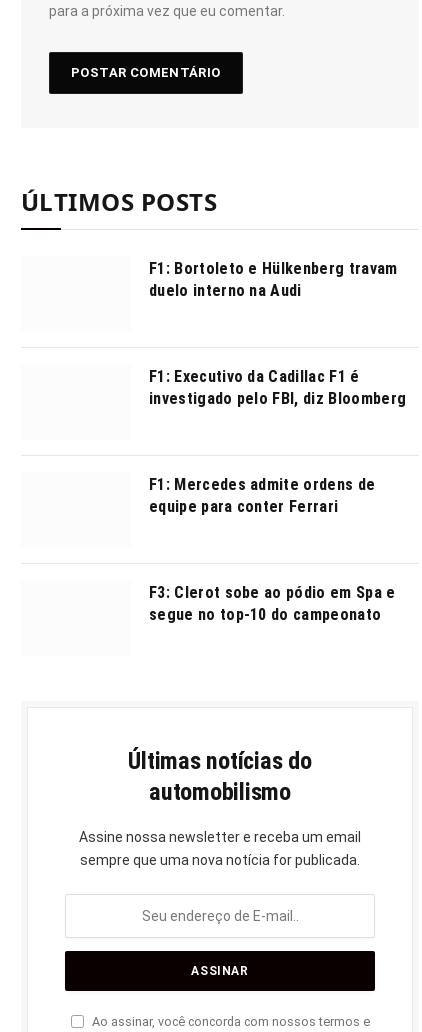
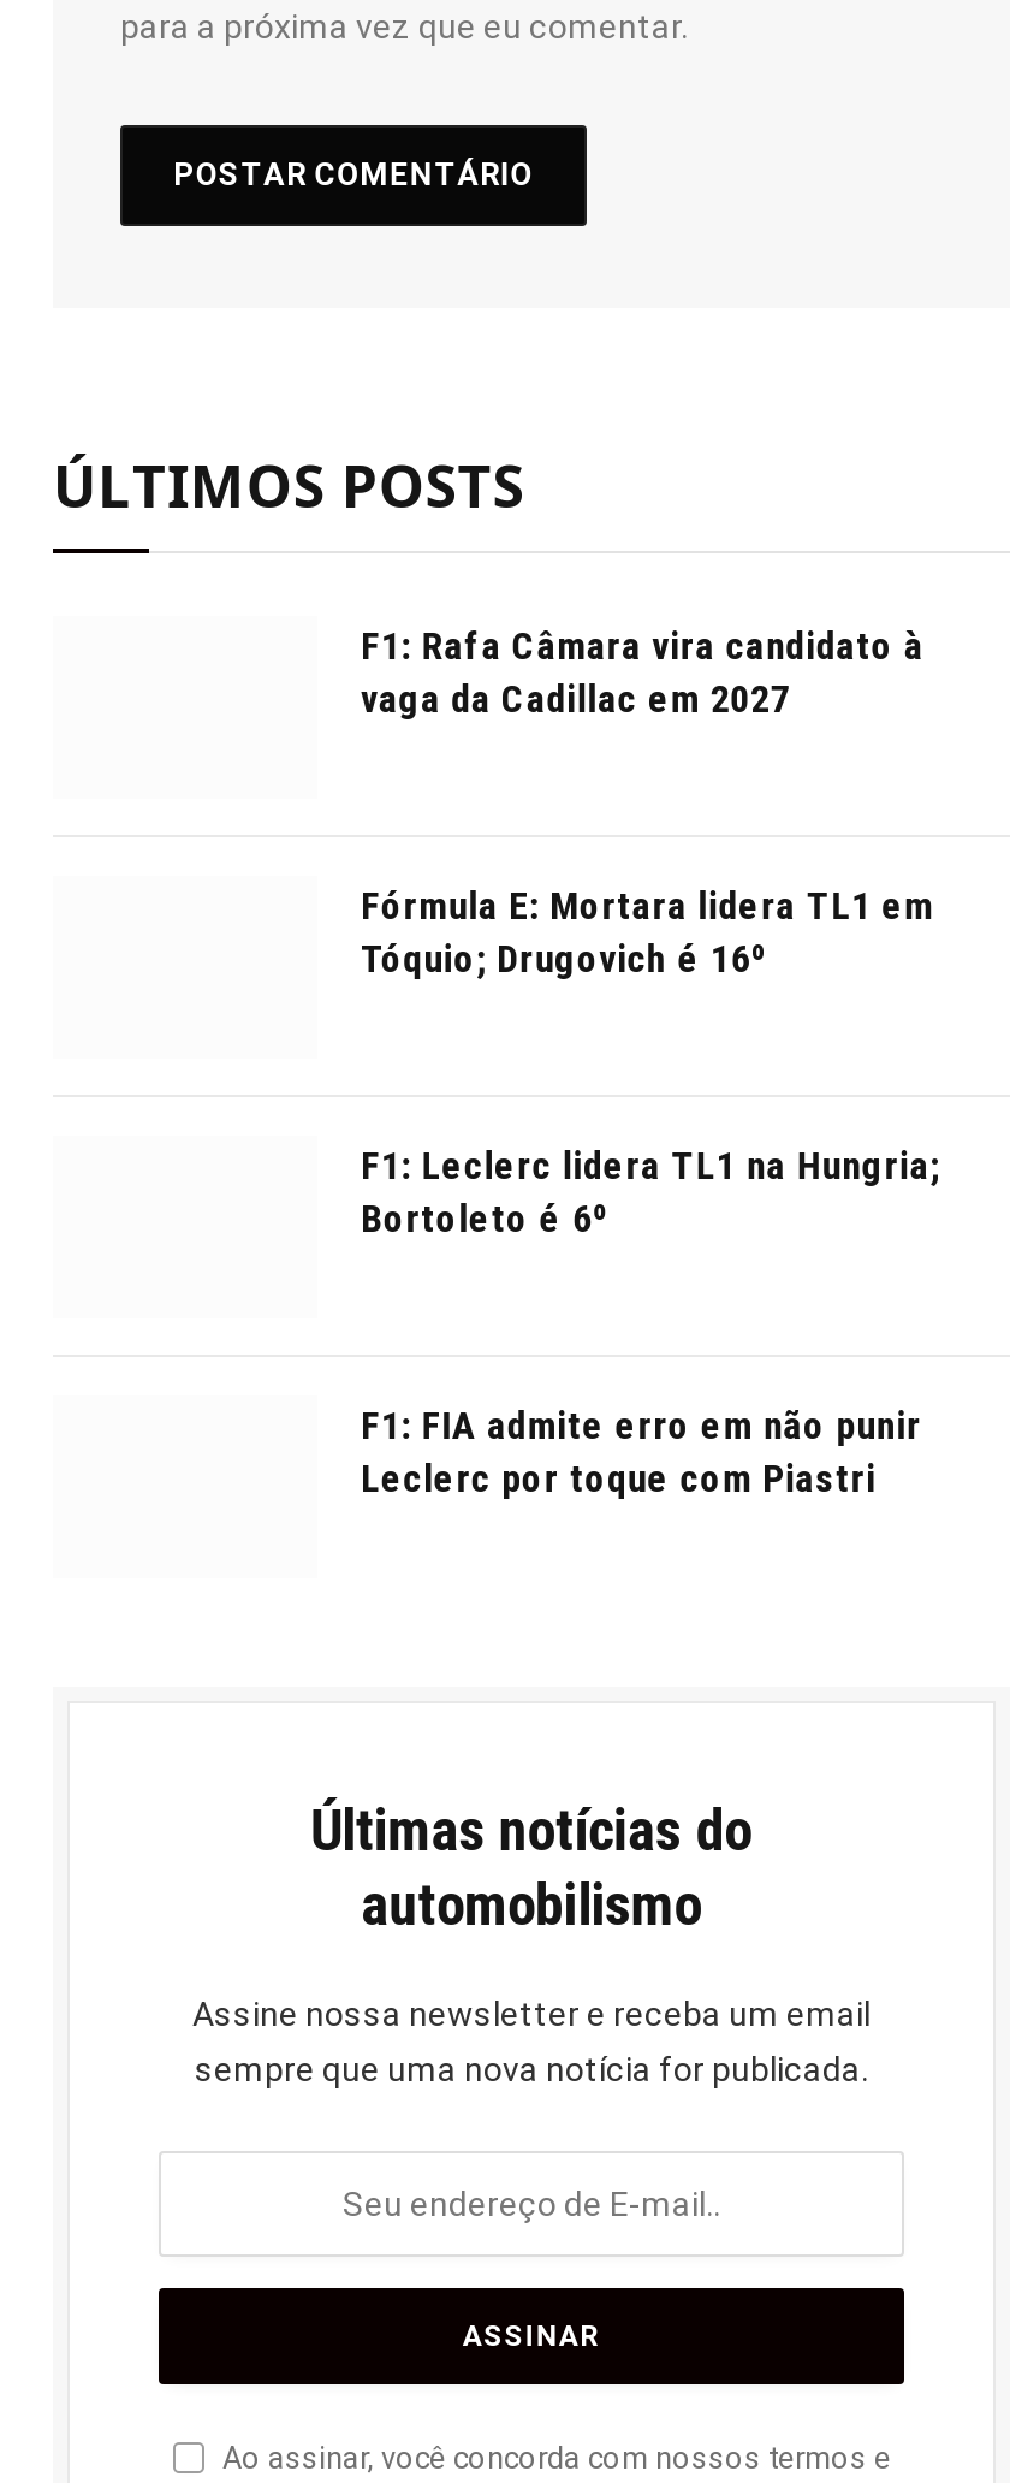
[149,259,398,300] F1: Bortoleto e Hülkenberg travam | duelo interno na Audi -> [361,624,924,722] F1: Rafa Câmara vira candidato à | vaga da Cadillac em 2027
[149,367,406,408] F1: Executivo da Cadillac F1 é | investigado pelo FBI, diz Bloomberg -> [361,883,934,982] Fórmula E: Mortara lidera TL1 em | Tóquio; Drugovich é 16º
[149,475,375,516] F1: Mercedes admite ordens de | equipe para conter Ferrari -> [361,1143,940,1242] F1: Leclerc lidera TL1 na Hungria; | Bortoleto é 6º
[149,583,396,624] F3: Clerot sobe ao pódio em Spa e | segue no top-10 do campeonato -> [361,1403,921,1502] F1: FIA admite erro em não punir | Leclerc por toque com Piastri

